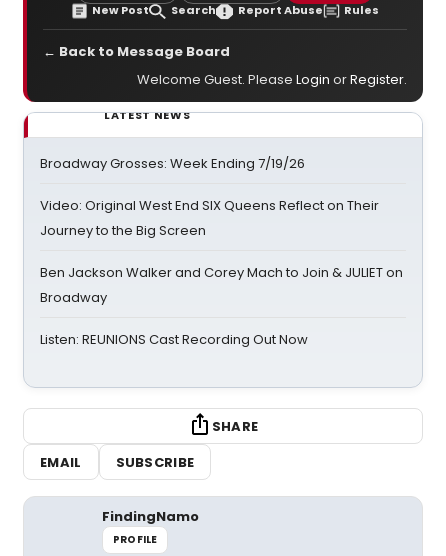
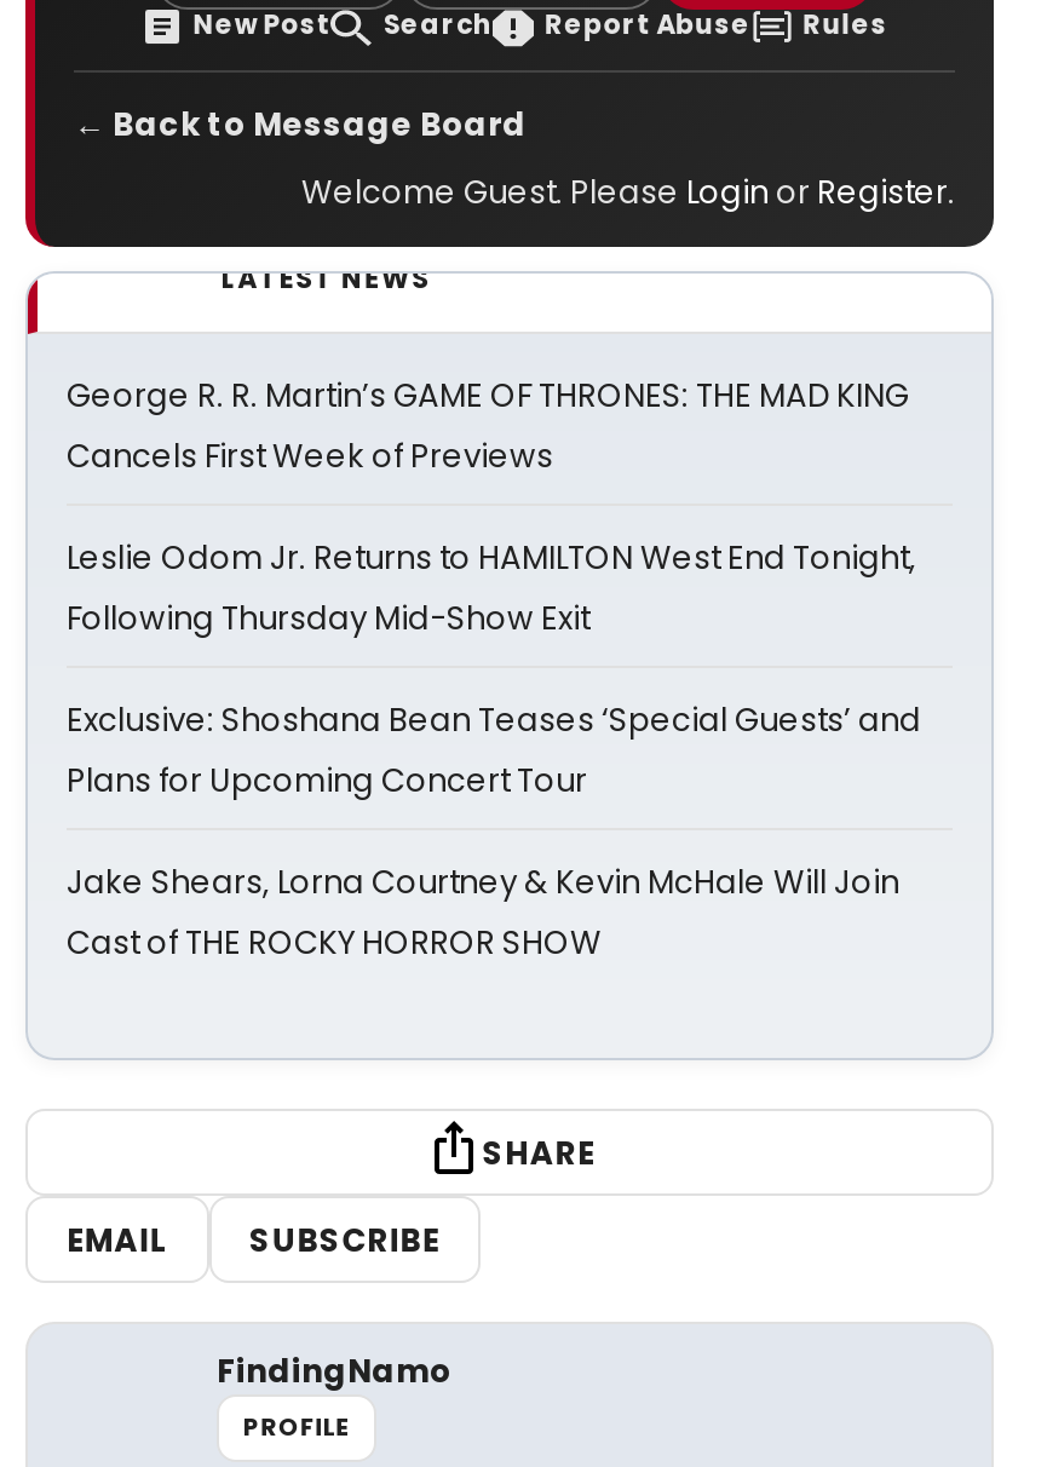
[40,154,305,173] Broadway Grosses: Week Ending 7/19/26 -> [67,373,909,479] George R. R. Martin’s GAME OF THRONES: THE MAD KING | Cancels First Week of Previews
[40,196,379,240] Video: Original West End SIX Queens Reflect on Their | Journey to the Big Screen -> [67,535,916,642] Leslie Odom Jr. Returns to HAMILTON West End Tonight, | Following Thursday Mid-Show Exit
[40,263,403,307] Ben Jackson Walker and Corey Mach to Join & JULIET on | Broadway -> [67,697,921,804] Exclusive: Shoshana Bean Teases ‘Special Guests’ and | Plans for Upcoming Concert Tour
[40,330,308,349] Listen: REUNIONS Cast Recording Out Now -> [67,859,899,966] Jake Shears, Lorna Courtney & Kevin McHale Will Join | Cast of THE ROCKY HORROR SHOW

